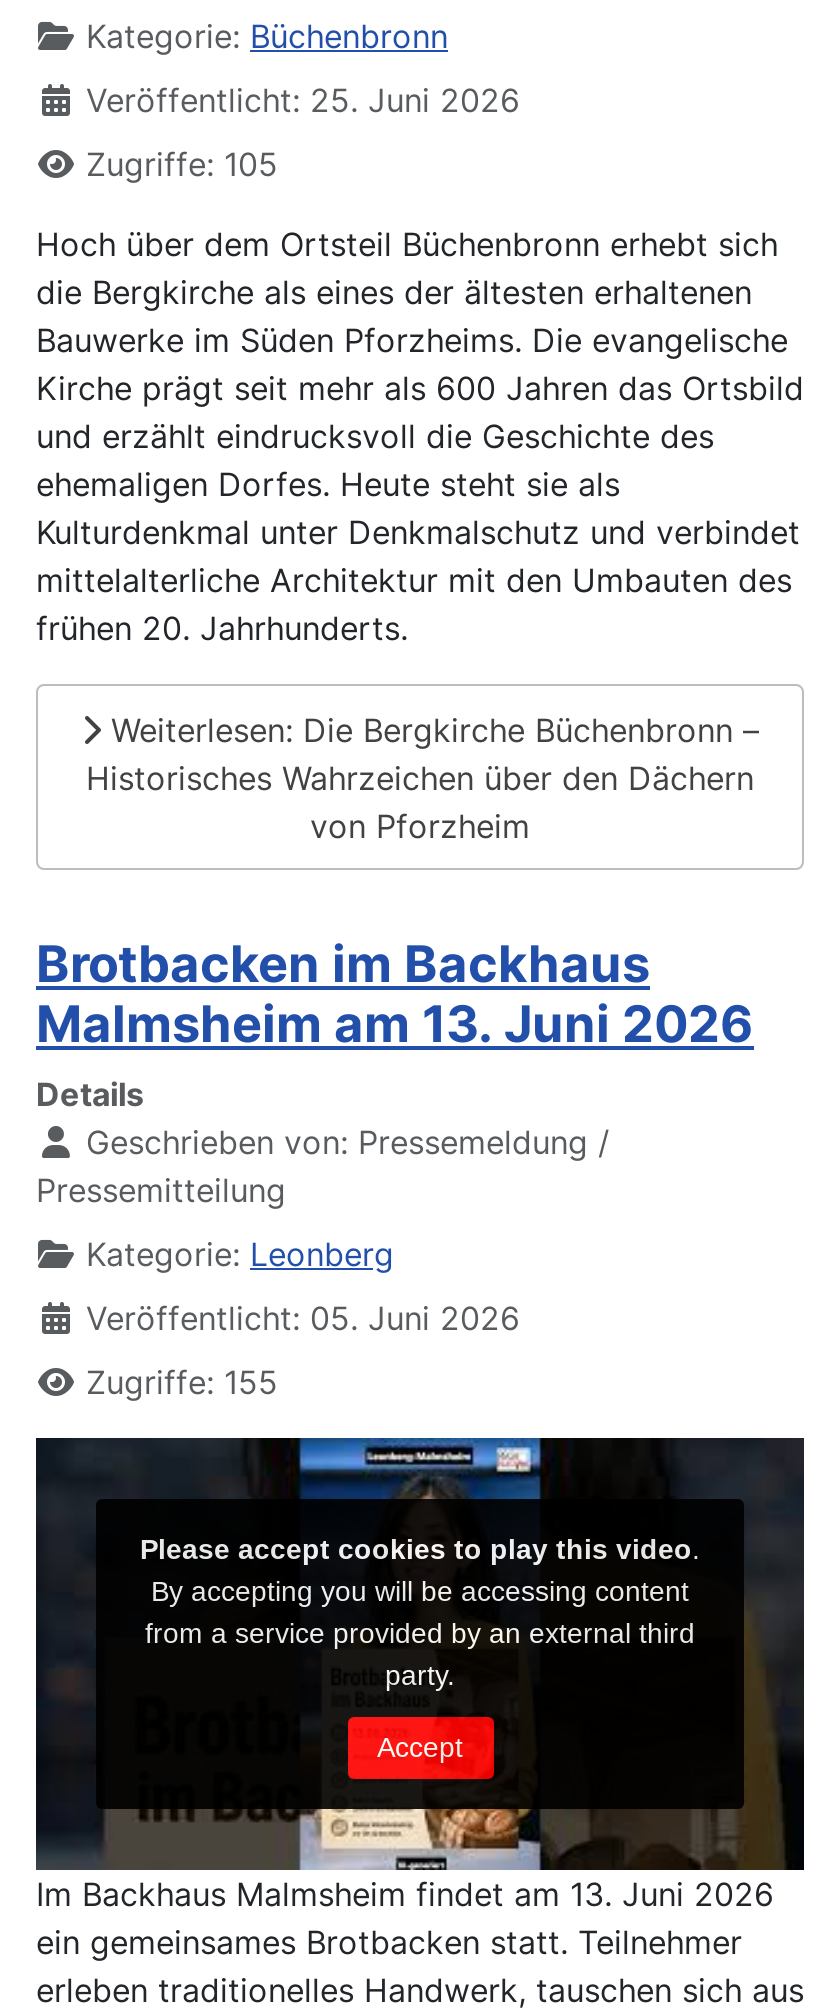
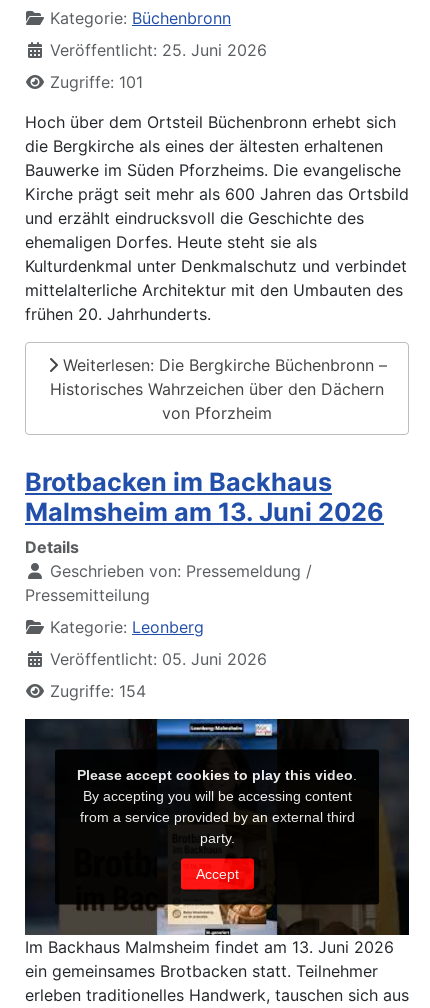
[86,144,278,184] Zugriffe: 105 -> [50,72,143,92] Zugriffe: 101
[86,1362,278,1402] Zugriffe: 155 -> [50,681,146,701] Zugriffe: 154

